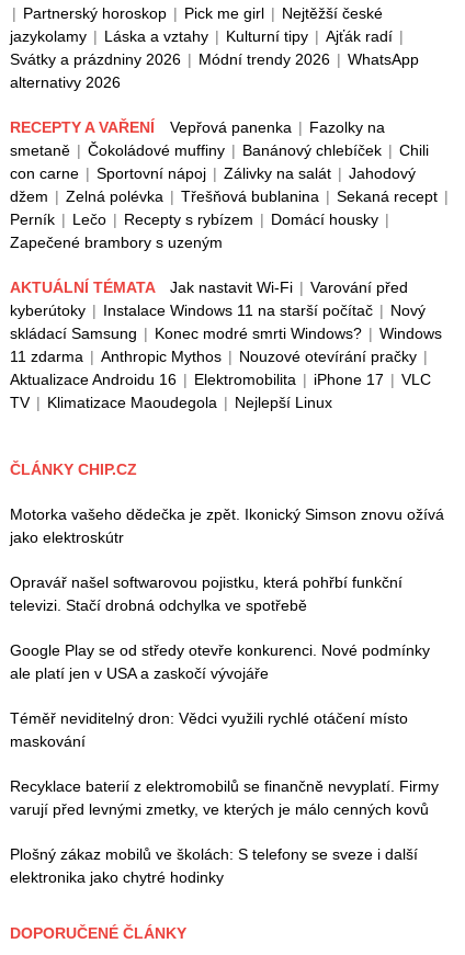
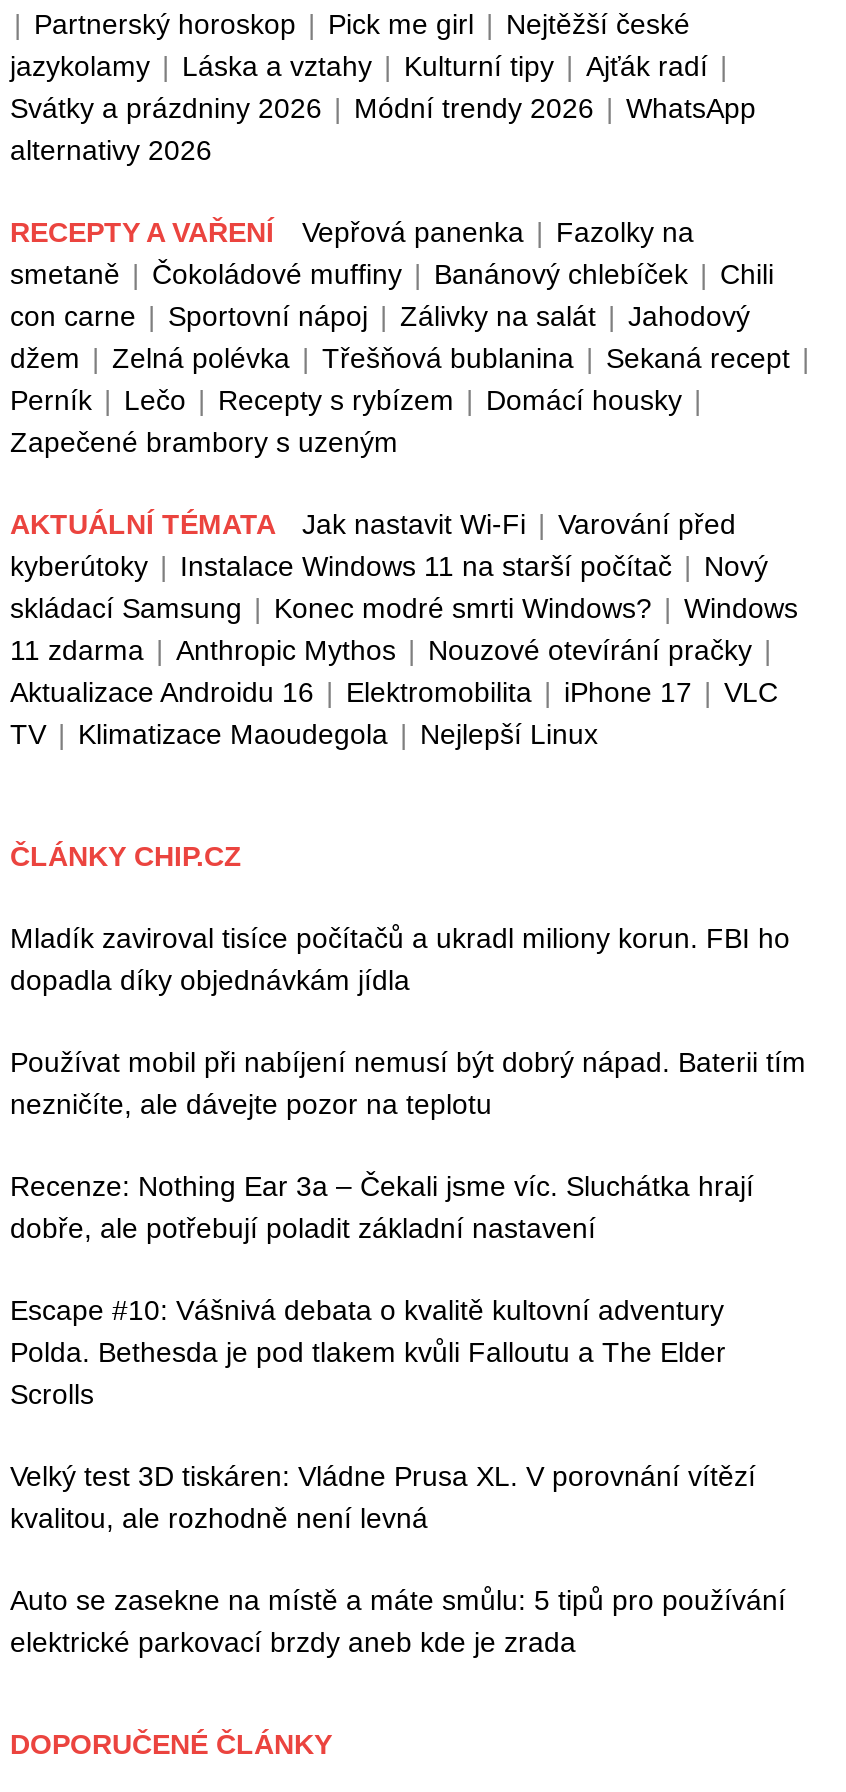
[10,505,444,546] Motorka vašeho dědečka je zpět. Ikonický Simson znovu ožívá | jako elektroskútr -> [10,922,790,996] Mladík zaviroval tisíce počítačů a ukradl miliony korun. FBI ho | dopadla díky objednávkám jídla
[10,573,402,614] Opravář našel softwarovou pojistku, která pohřbí funkční | televizi. Stačí drobná odchylka ve spotřebě -> [10,1046,806,1120] Používat mobil při nabíjení nemusí být dobrý nápad. Baterii tím | nezničíte, ale dávejte pozor na teplotu
[10,641,430,682] Google Play se od středy otevře konkurenci. Nové podmínky | ale platí jen v USA a zaskočí vývojáře -> [10,1170,754,1244] Recenze: Nothing Ear 3a – Čekali jsme víc. Sluchátka hrají | dobře, ale potřebují poladit základní nastavení
[10,709,408,750] Téměř neviditelný dron: Vědci využili rychlé otáčení místo | maskování -> [10,1294,726,1410] Escape #10: Vášnivá debata o kvalitě kultovní adventury | Polda. Bethesda je pod tlakem kvůli Falloutu a The Elder | Scrolls
[10,777,439,818] Recyklace baterií z elektromobilů se finančně nevyplatí. Firmy | varují před levnými zmetky, ve kterých je málo cenných kovů -> [10,1460,756,1534] Velký test 3D tiskáren: Vládne Prusa XL. V porovnání vítězí | kvalitou, ale rozhodně není levná
[10,845,418,886] Plošný zákaz mobilů ve školách: S telefony se sveze i další | elektronika jako chytré hodinky -> [10,1584,786,1658] Auto se zasekne na místě a máte smůlu: 5 tipů pro používání | elektrické parkovací brzdy aneb kde je zrada

